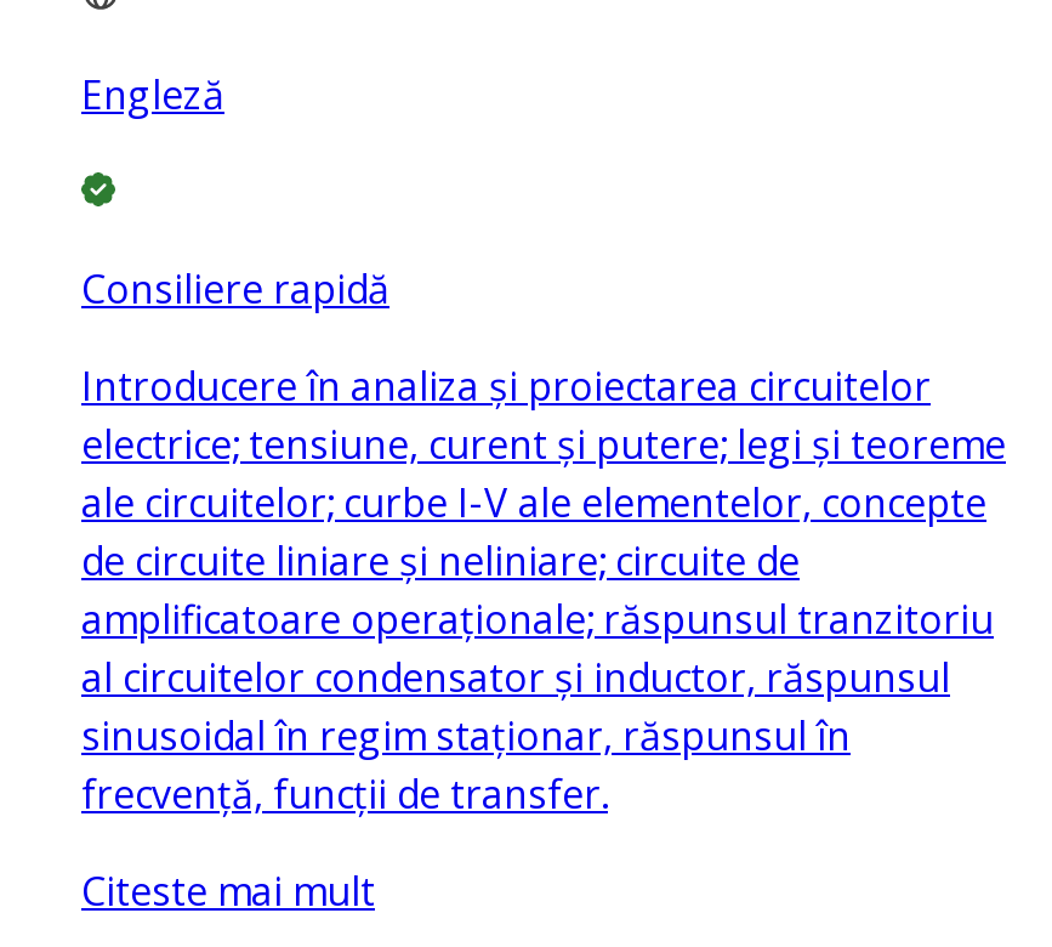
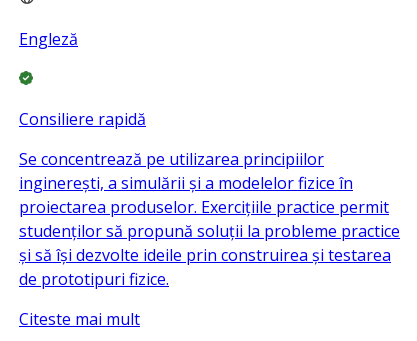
[81,360,1006,821] Introducere în analiza și proiectarea circuitelor | electrice; tensiune, curent și putere; legi și teoreme | ale circuitelor; curbe I-V ale elementelor, concepte | de circuite liniare și neliniare; circuite de | amplificatoare operaționale; răspunsul tranzitoriu | al circuitelor condensator și inductor, răspunsul | sinusoidal în regim staționar, răspunsul în | frecvență, funcții de transfer. -> [19,148,400,290] Se concentrează pe utilizarea principiilor | inginerești, a simulării și a modelelor fizice în | proiectarea produselor. Exercițiile practice permit | studenților să propună soluții la probleme practice | și să își dezvolte ideile prin construirea și testarea | de prototipuri fizice.

